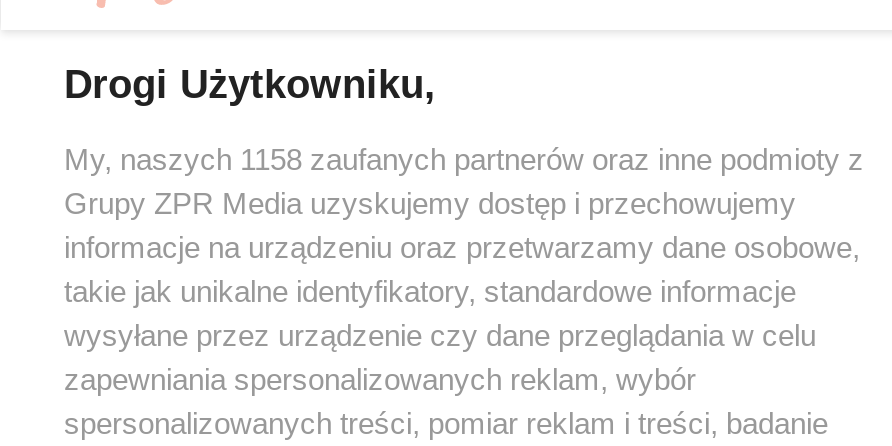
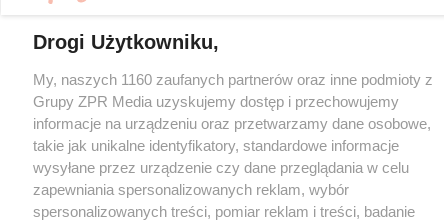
[64,142,864,176] My, naszych 1158 zaufanych partnerów oraz inne podmioty z -> [32,71,432,88] My, naszych 1160 zaufanych partnerów oraz inne podmioty z

